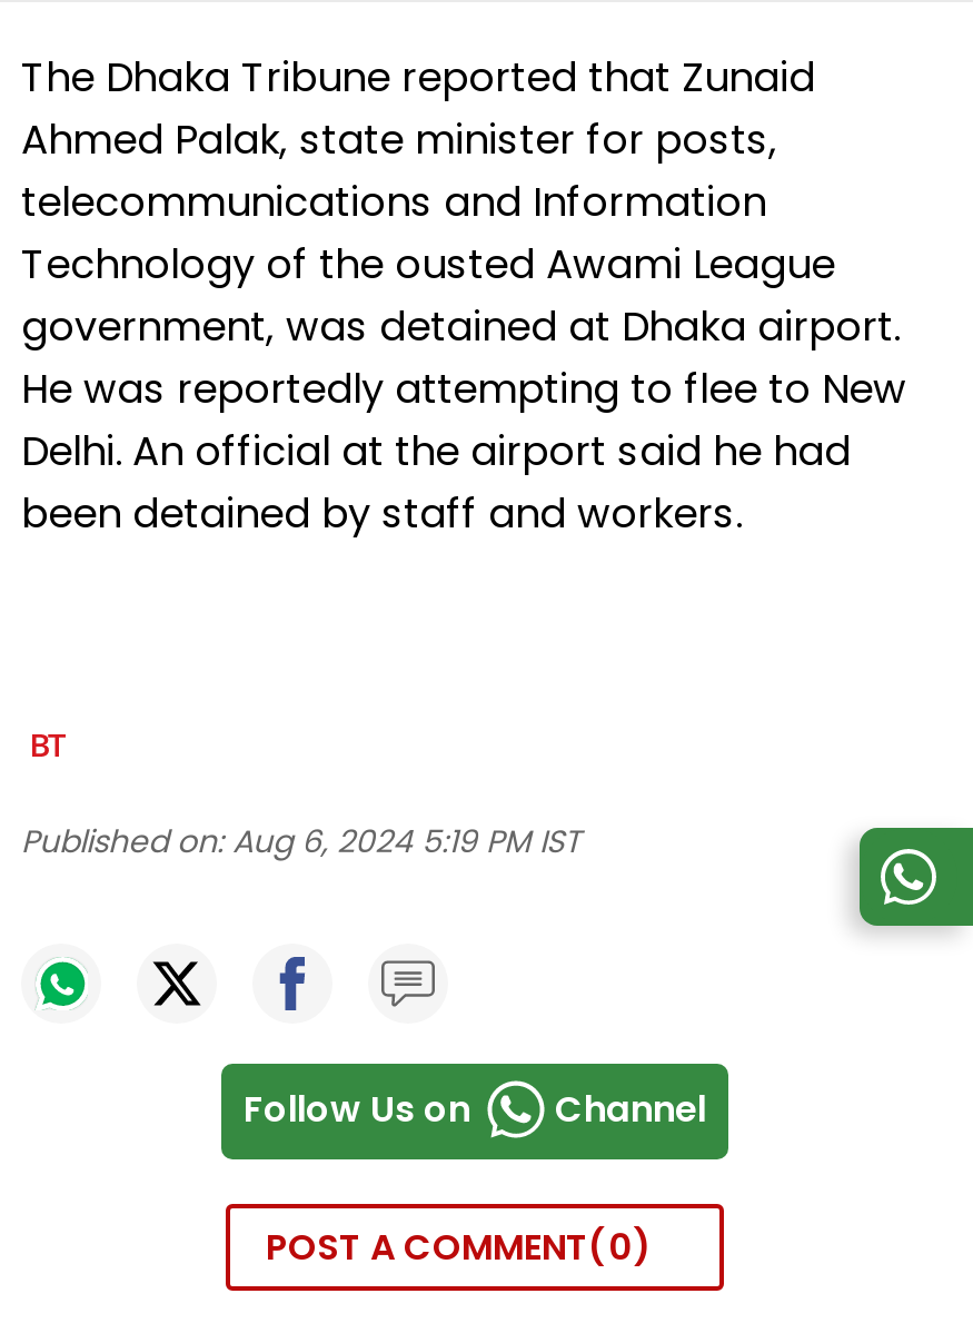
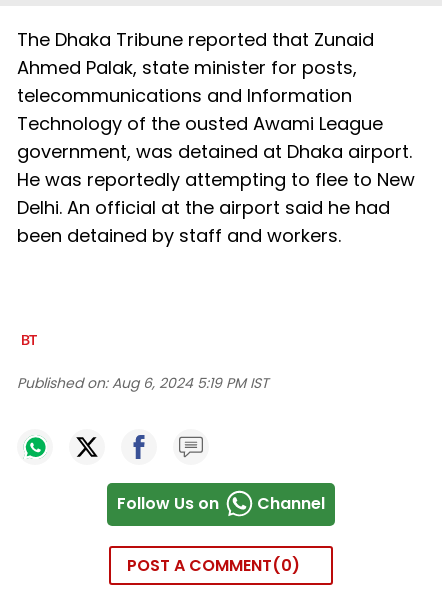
[848,826,966,935] [image] -> none

